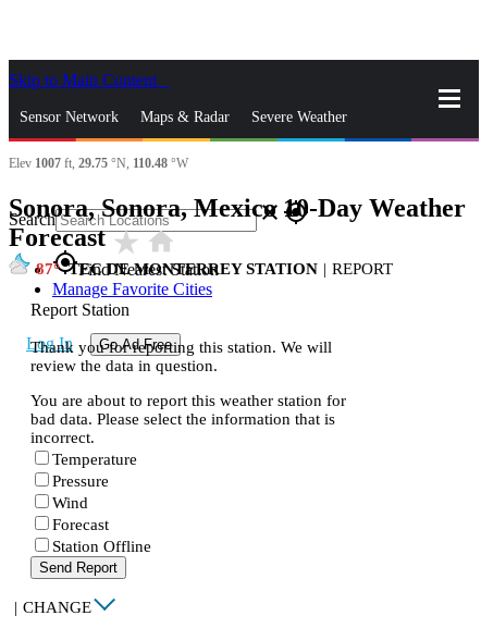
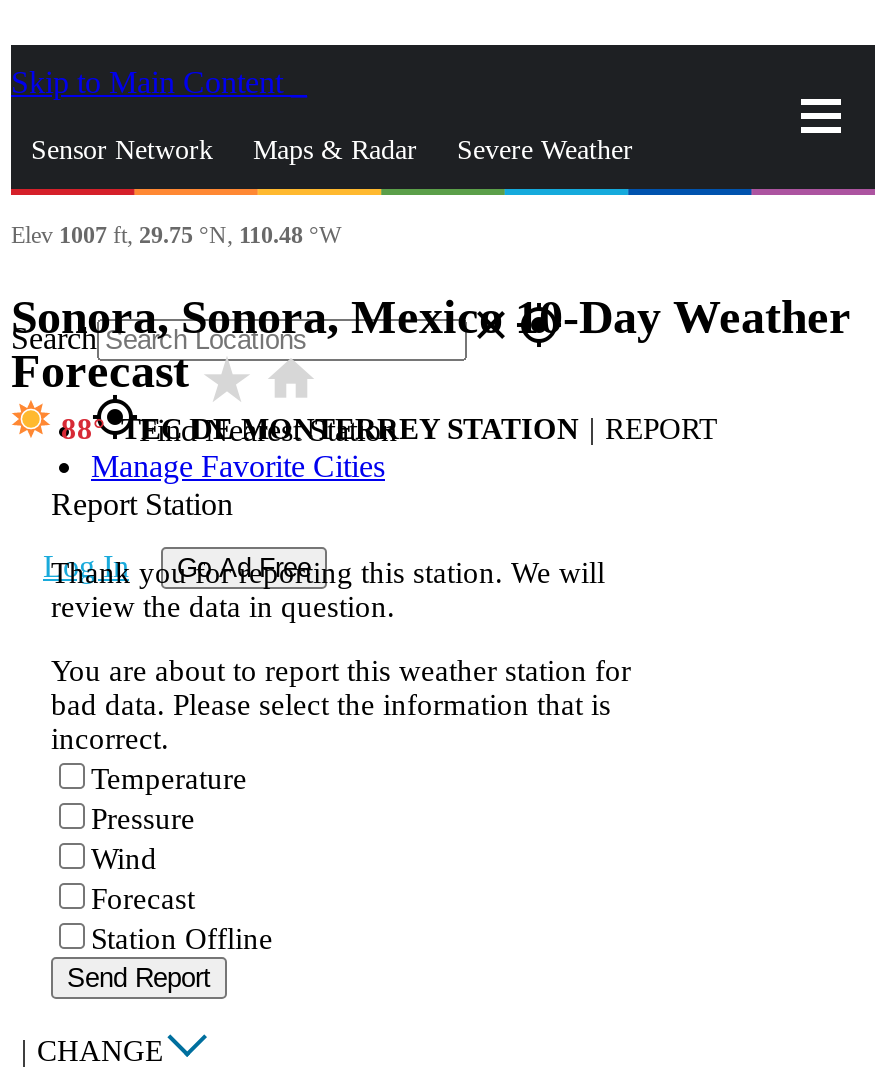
[36,260,53,277] 87 -> [61,413,93,445] 88

